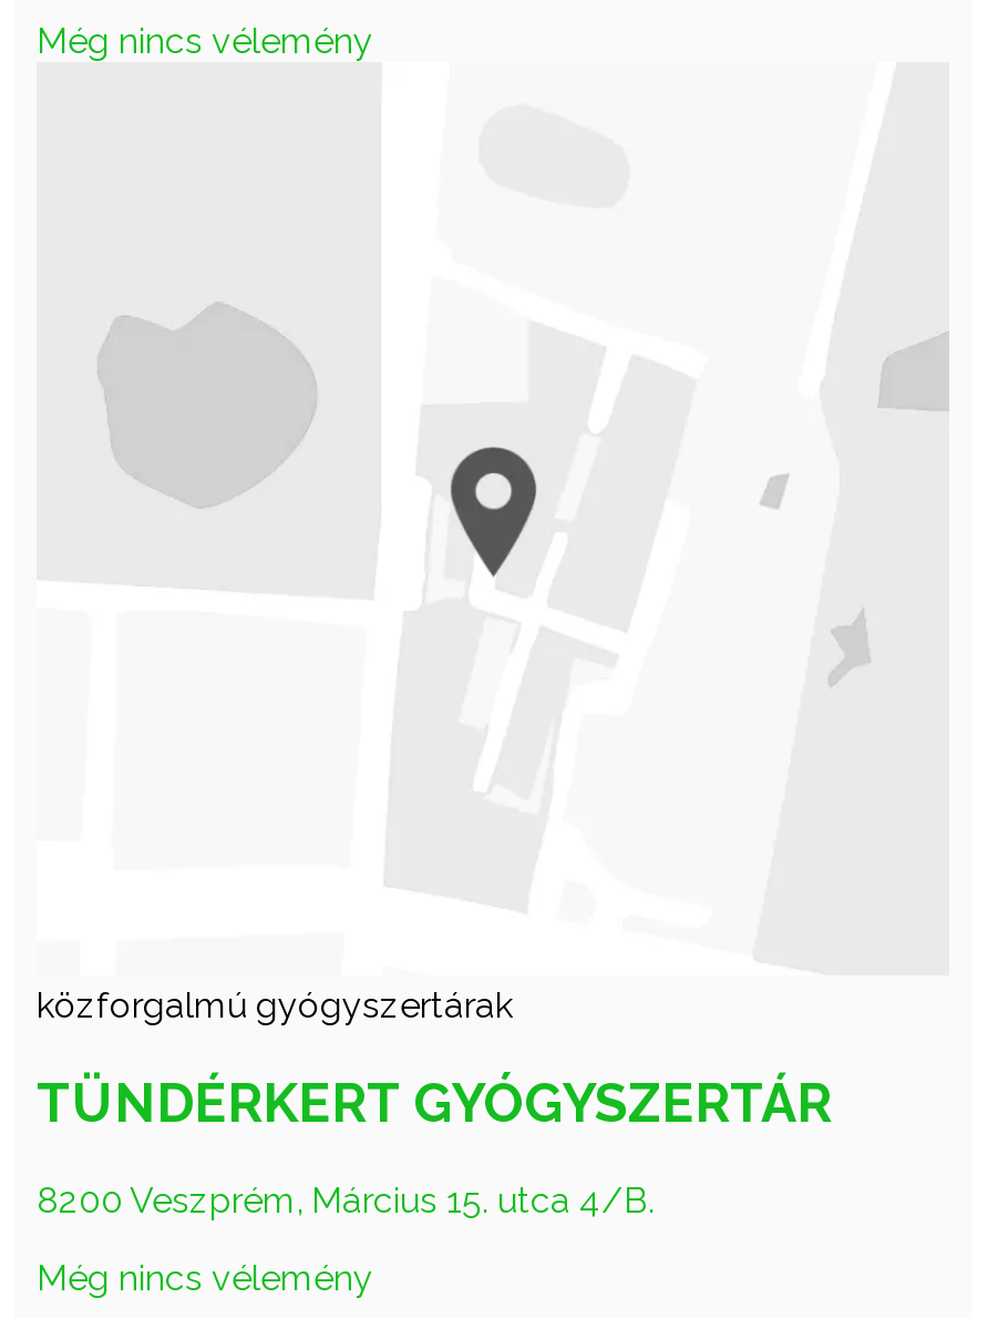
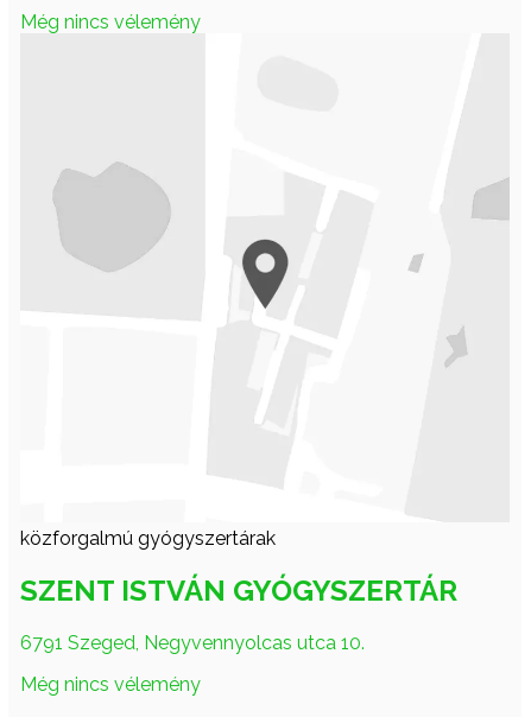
[37,1071,832,1136] TÜNDÉRKERT GYÓGYSZERTÁR -> [20,574,457,608] SZENT ISTVÁN GYÓGYSZERTÁR
[37,1180,655,1222] 8200 Veszprém, Március 15. utca 4/B. -> [20,632,365,654] 6791 Szeged, Negyvennyolcas utca 10.

